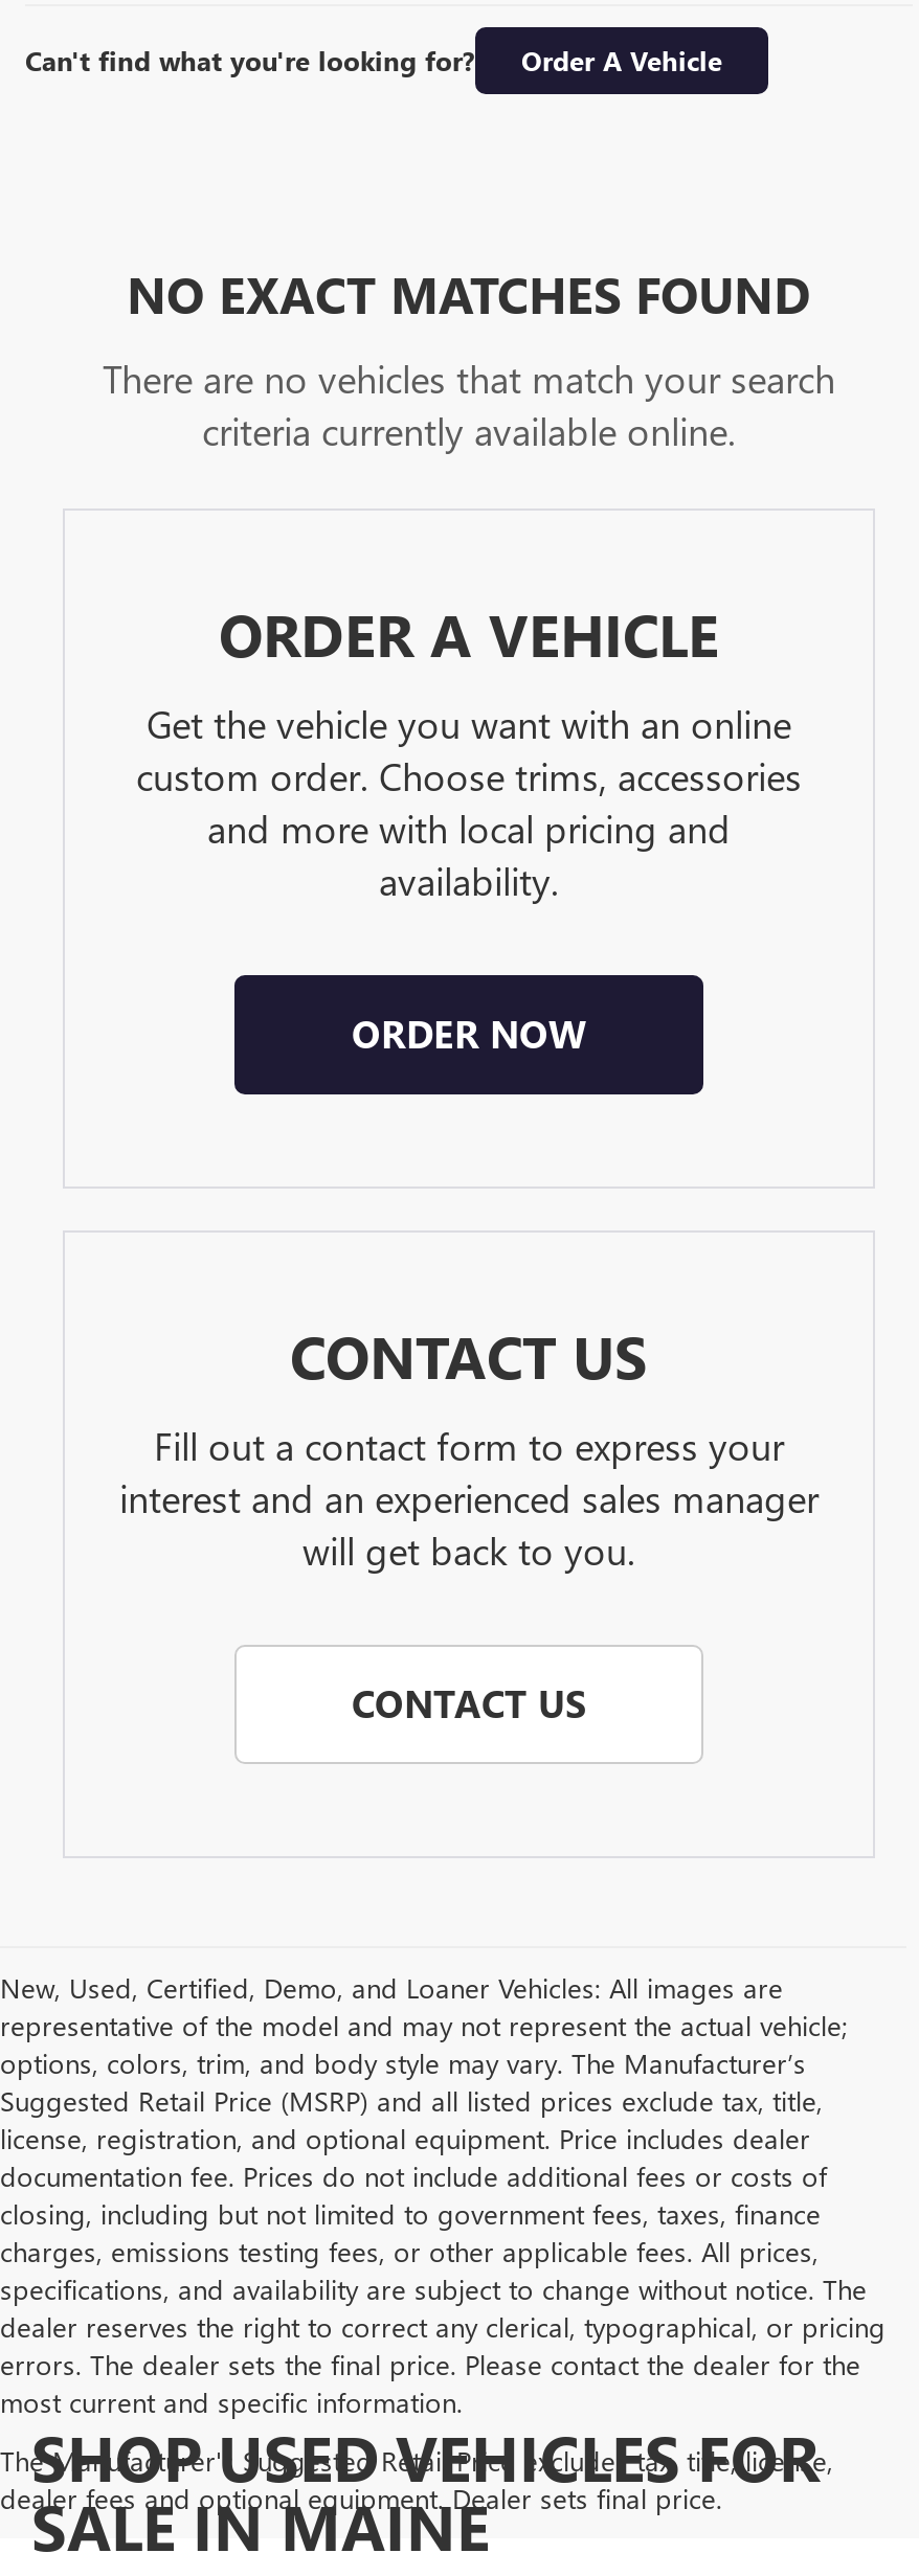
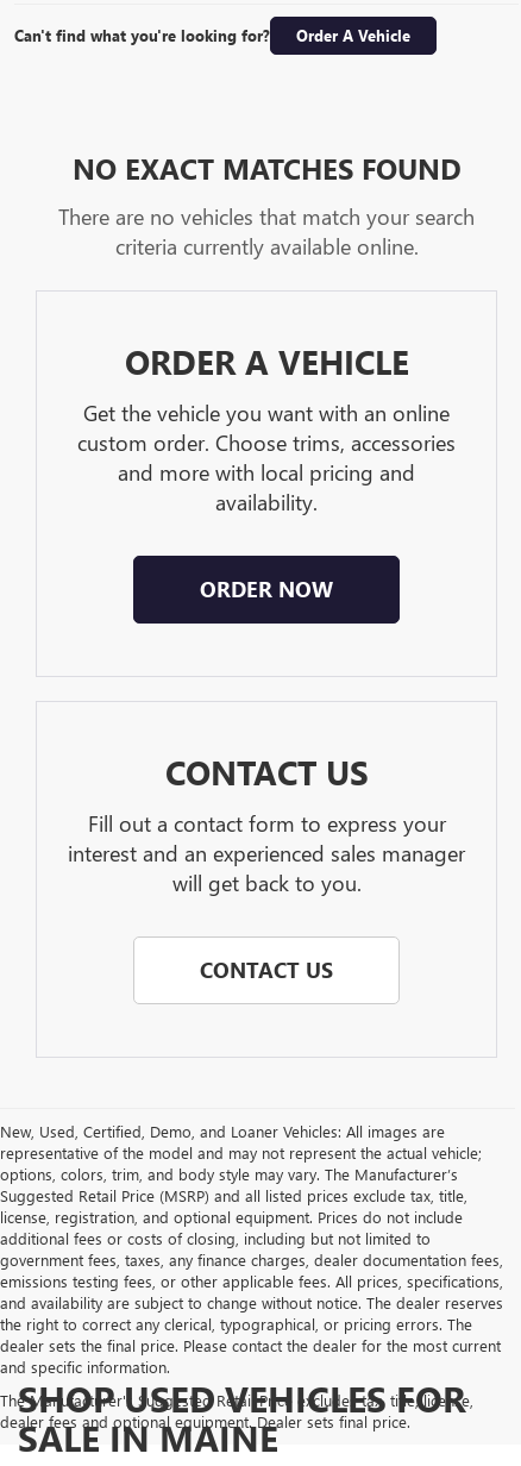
[0,2120,886,2419] license, registration, and optional equipment. Price includes dealer | documentation fee. Prices do not include additional fees or costs of | closing, including but not limited to government fees, taxes, finance | charges, emissions testing fees, or other applicable fees. All prices, | specifications, and availability are subject to change without notice. The | dealer reserves the right to correct any clerical, typographical, or pricing | errors. The dealer sets the final price. Please contact the dealer for the | most current and specific information. -> [0,1206,503,1377] license, registration, and optional equipment. Prices do not include | additional fees or costs of closing, including but not limited to | government fees, taxes, any finance charges, dealer documentation fees, | emissions testing fees, or other applicable fees. All prices, specifications, | and availability are subject to change without notice. The dealer reserves | the right to correct any clerical, typographical, or pricing errors. The | dealer sets the final price. Please contact the dealer for the most current | and specific information.

